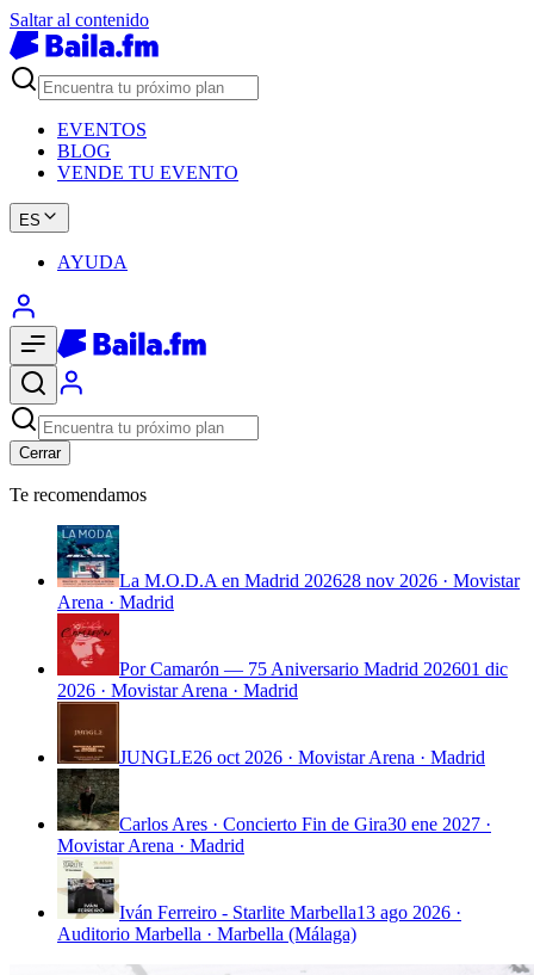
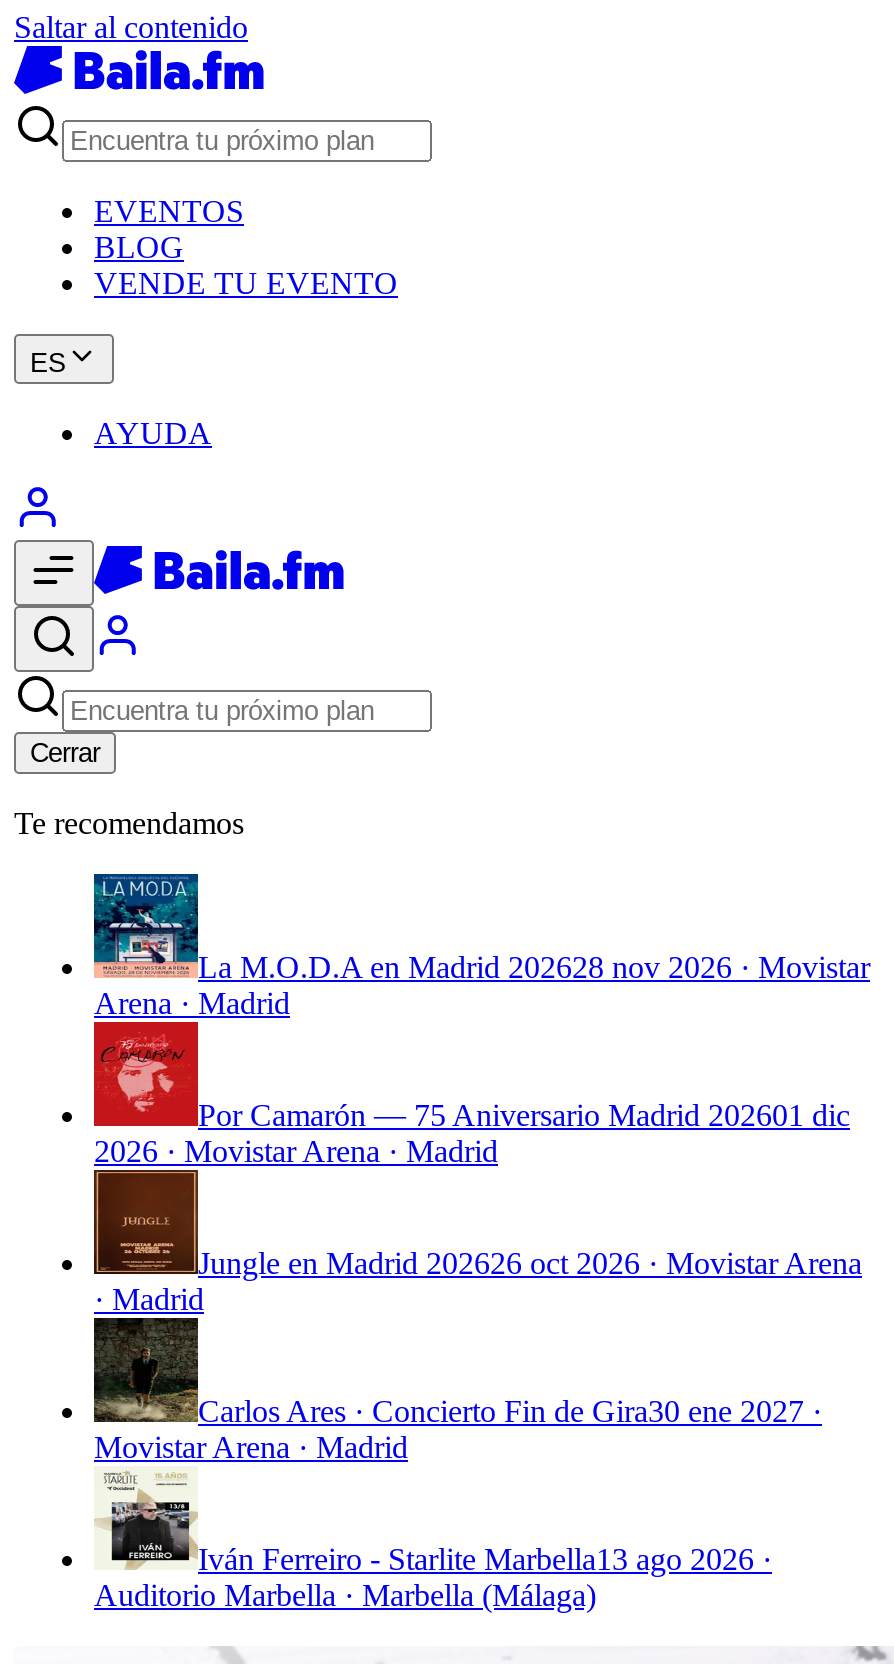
[119,747,485,767] JUNGLE26 oct 2026 · Movistar Arena · Madrid -> [94,1246,862,1316] Jungle en Madrid 202626 oct 2026 · Movistar Arena | · Madrid

